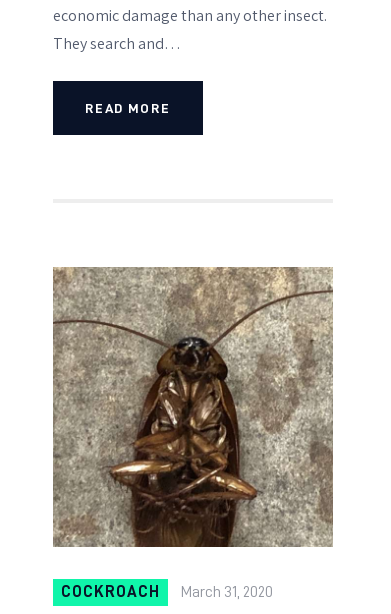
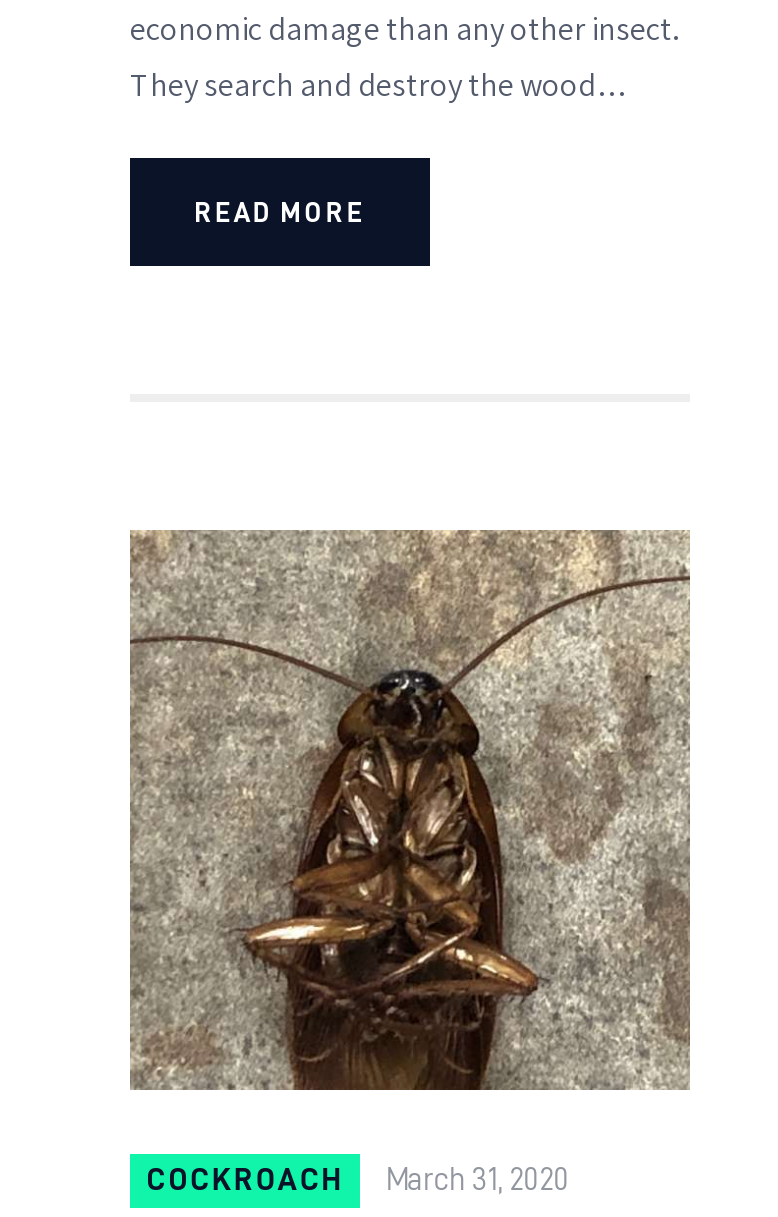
[53,34,181,53] They search and… -> [130,66,630,104] They search and destroy the wood…

